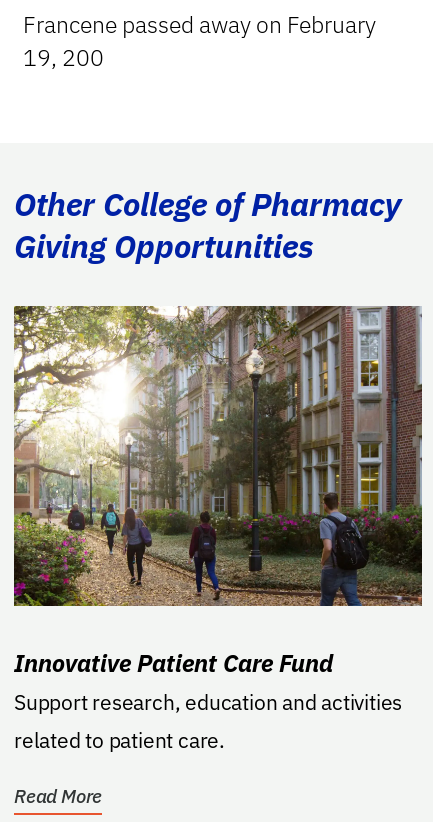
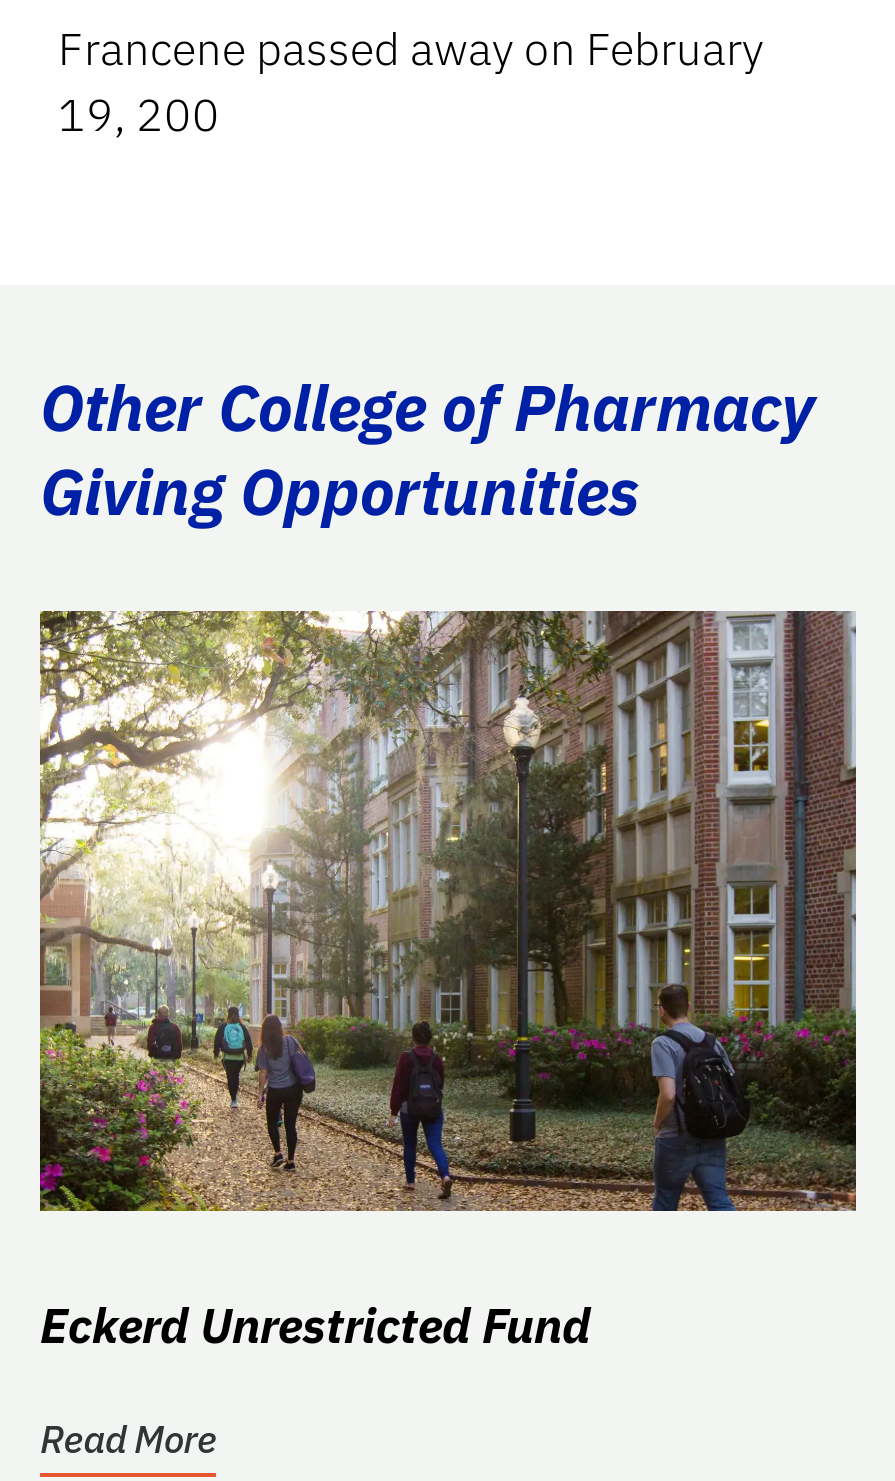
[14,646,402,753] Innovative Patient Care Fund | Support research, education and activities | related to patient care. -> [40,1292,590,1356] Eckerd Unrestricted Fund

